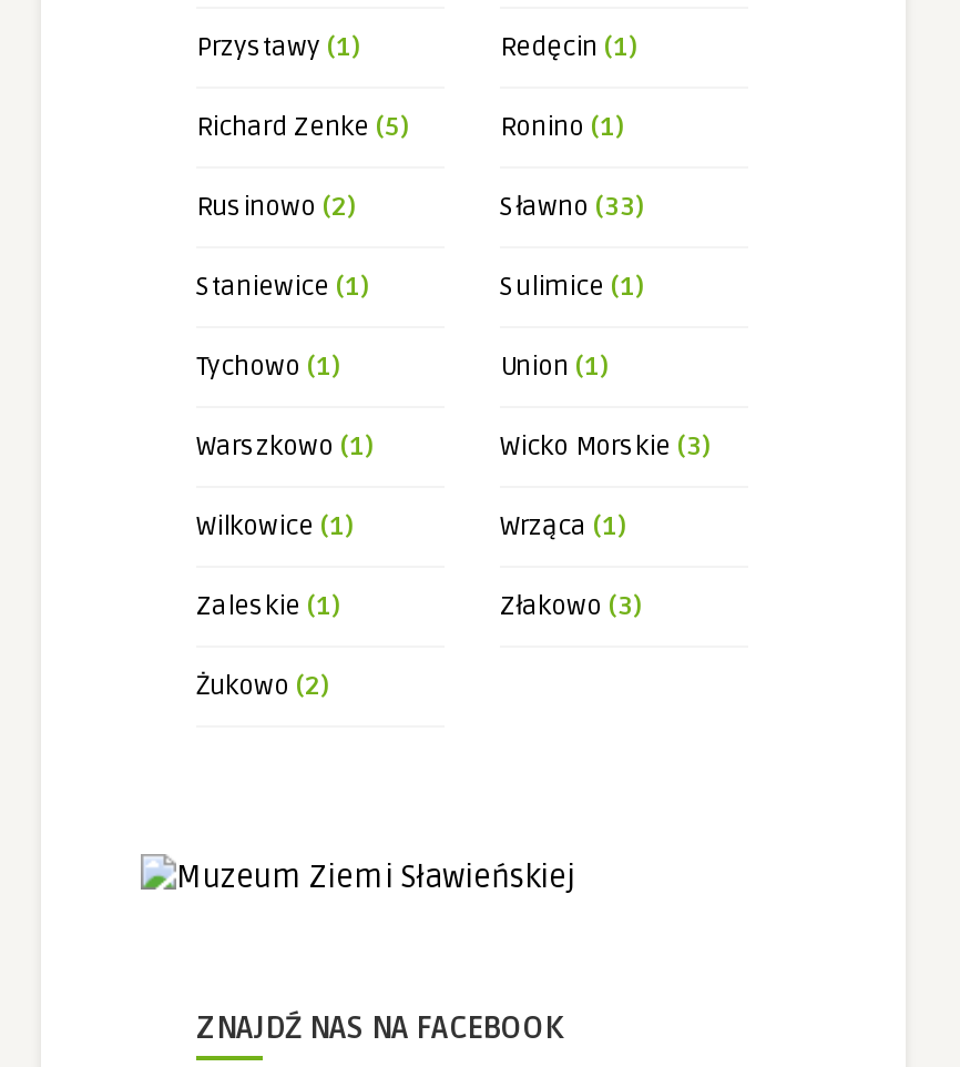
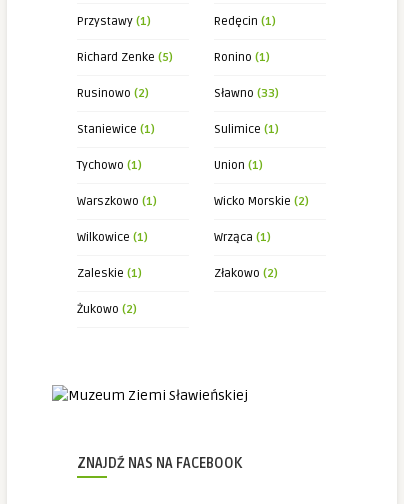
[500,431,711,464] Wicko Morskie (3) -> [214,194,309,209] Wicko Morskie (2)
[500,591,642,624] Złakowo (3) -> [214,266,278,281] Złakowo (2)

